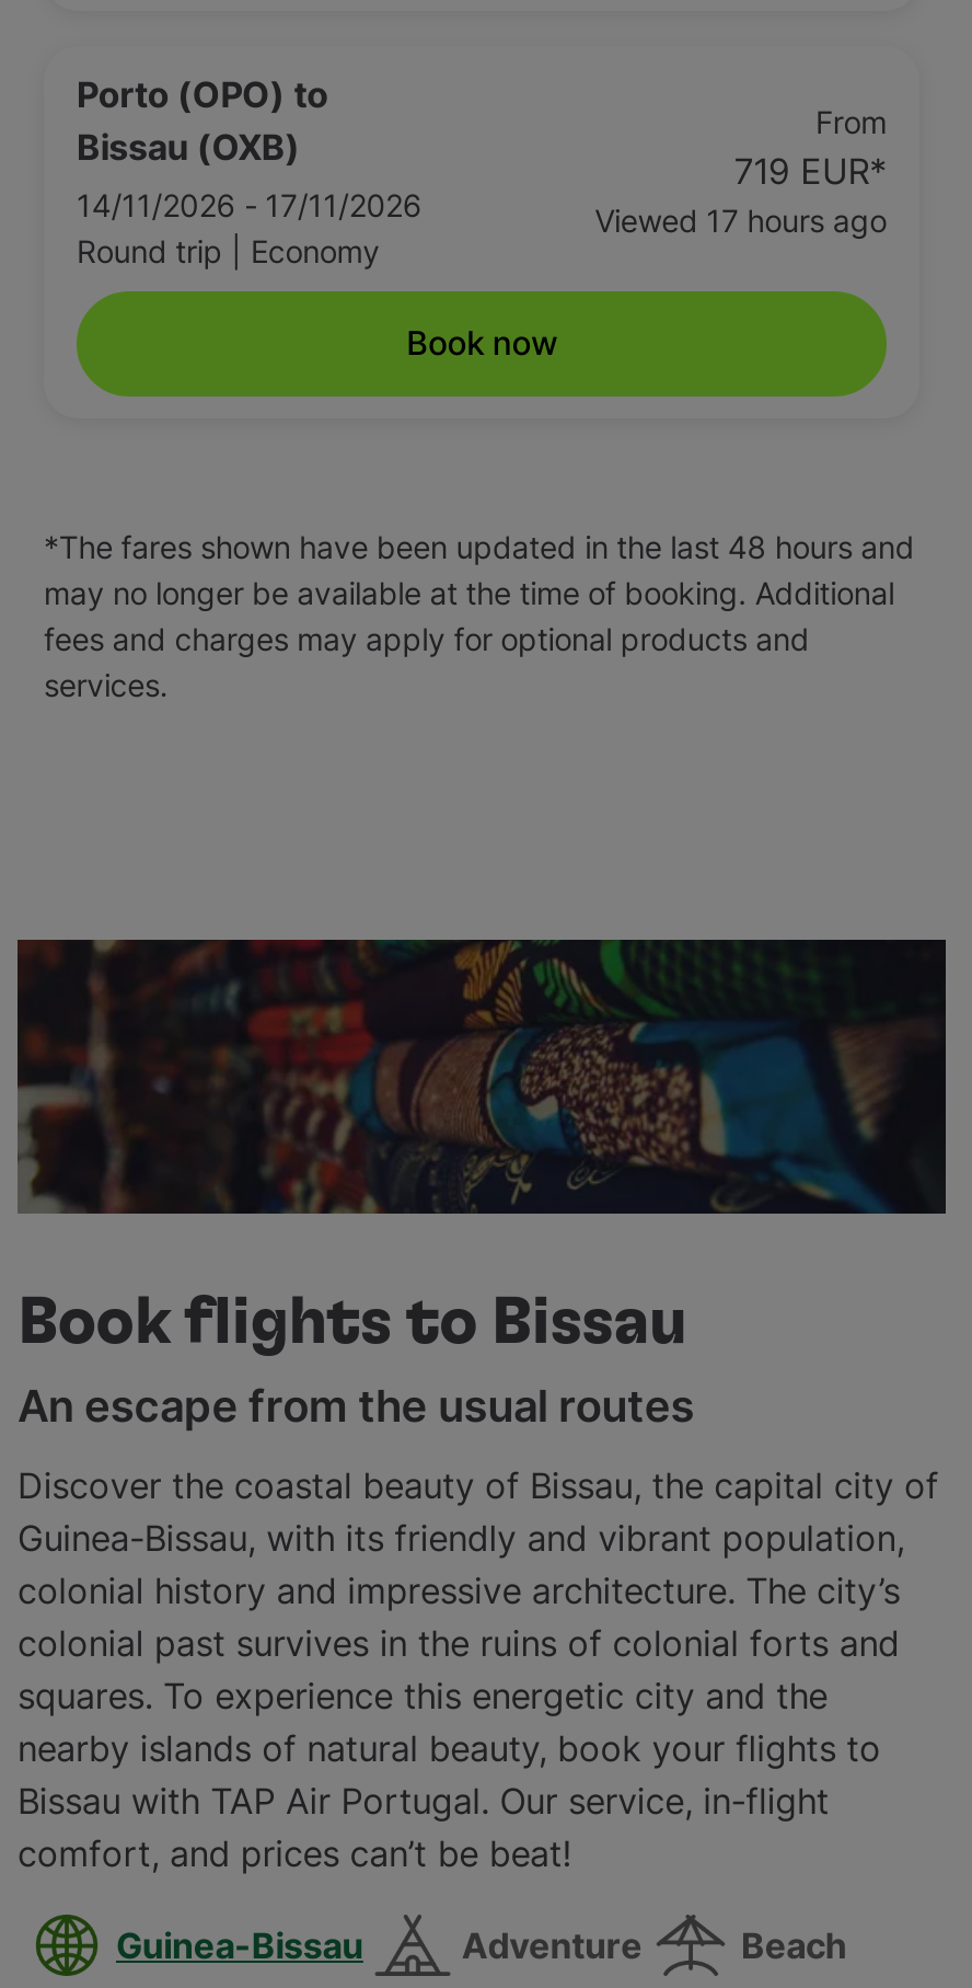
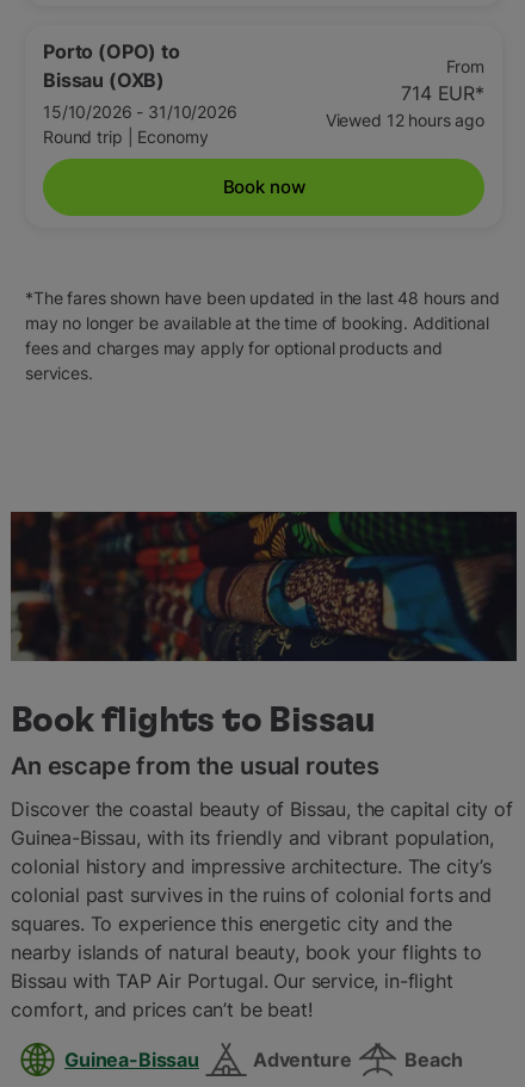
[734,149,887,193] 719 EUR* -> [401,81,484,105] 714 EUR*
[77,186,422,223] 14/11/2026 - 17/11/2026 -> [43,101,237,122] 15/10/2026 - 31/10/2026
[595,202,887,239] Viewed 17 hours ago -> [325,110,484,130] Viewed 12 hours ago

